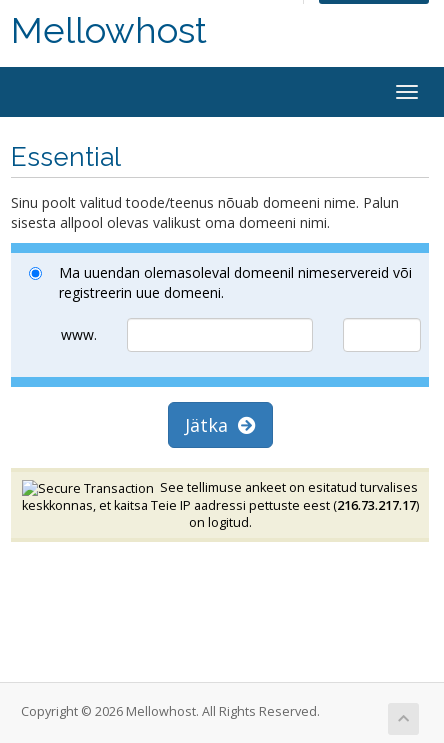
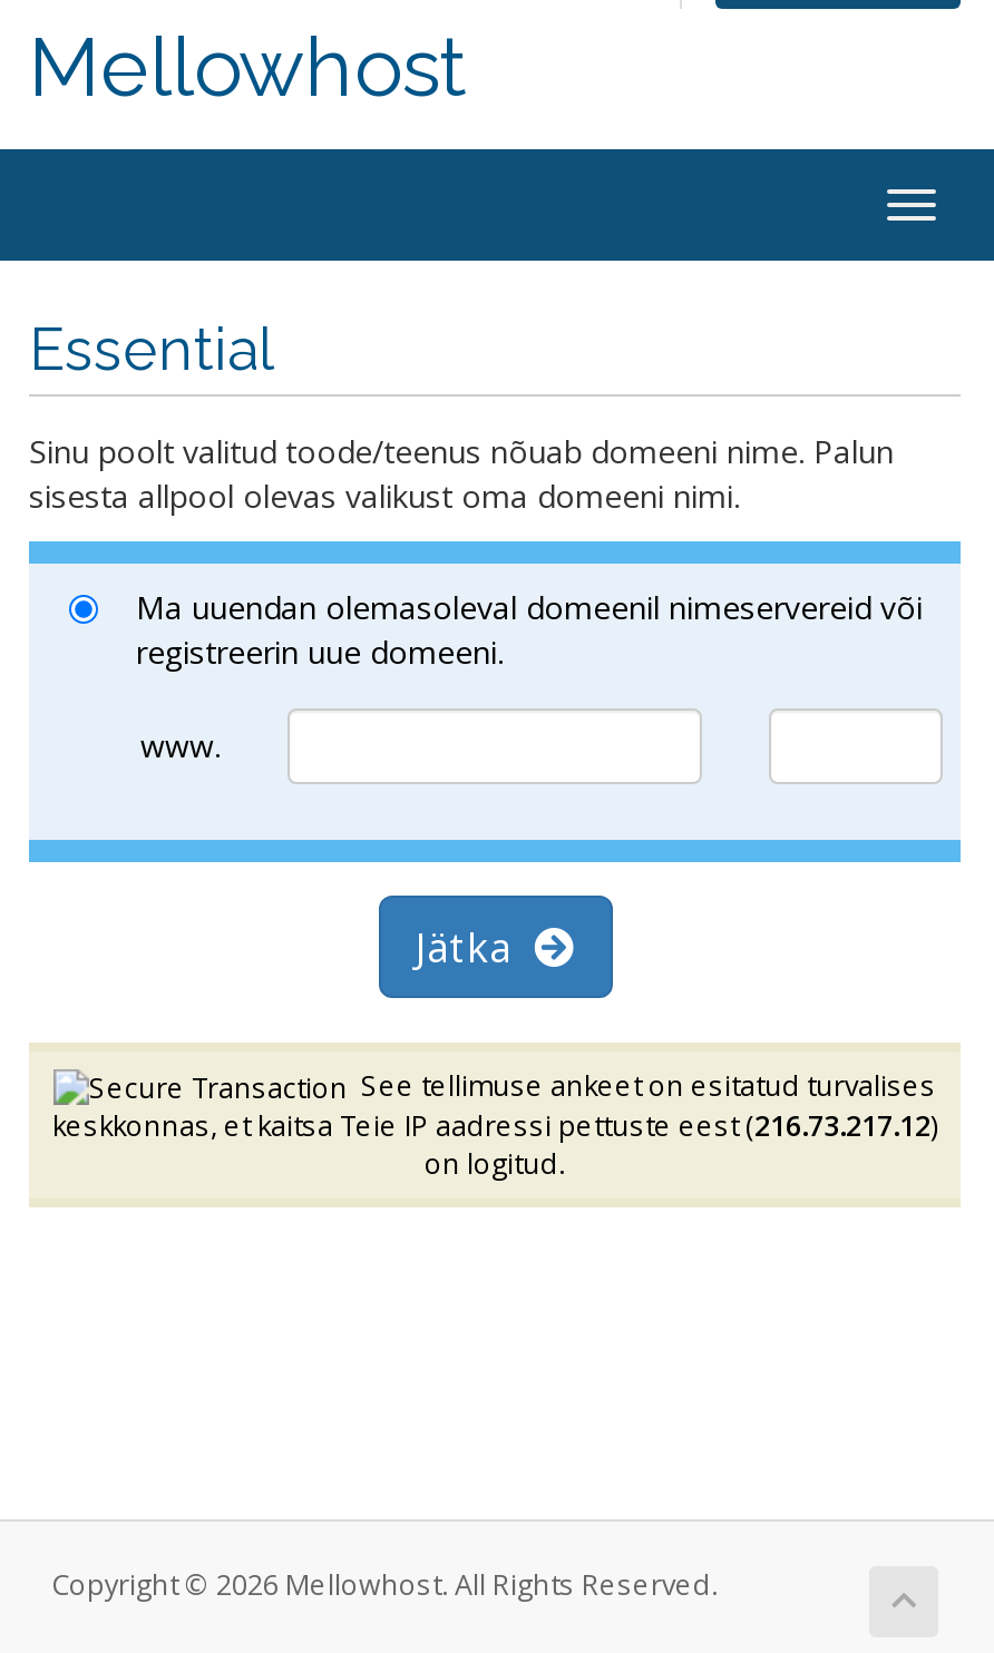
[21,497,418,514] keskkonnas, et kaitsa Teie IP aadressi pettuste eest (216.73.217.17) -> [52,1107,937,1145] keskkonnas, et kaitsa Teie IP aadressi pettuste eest (216.73.217.12)

